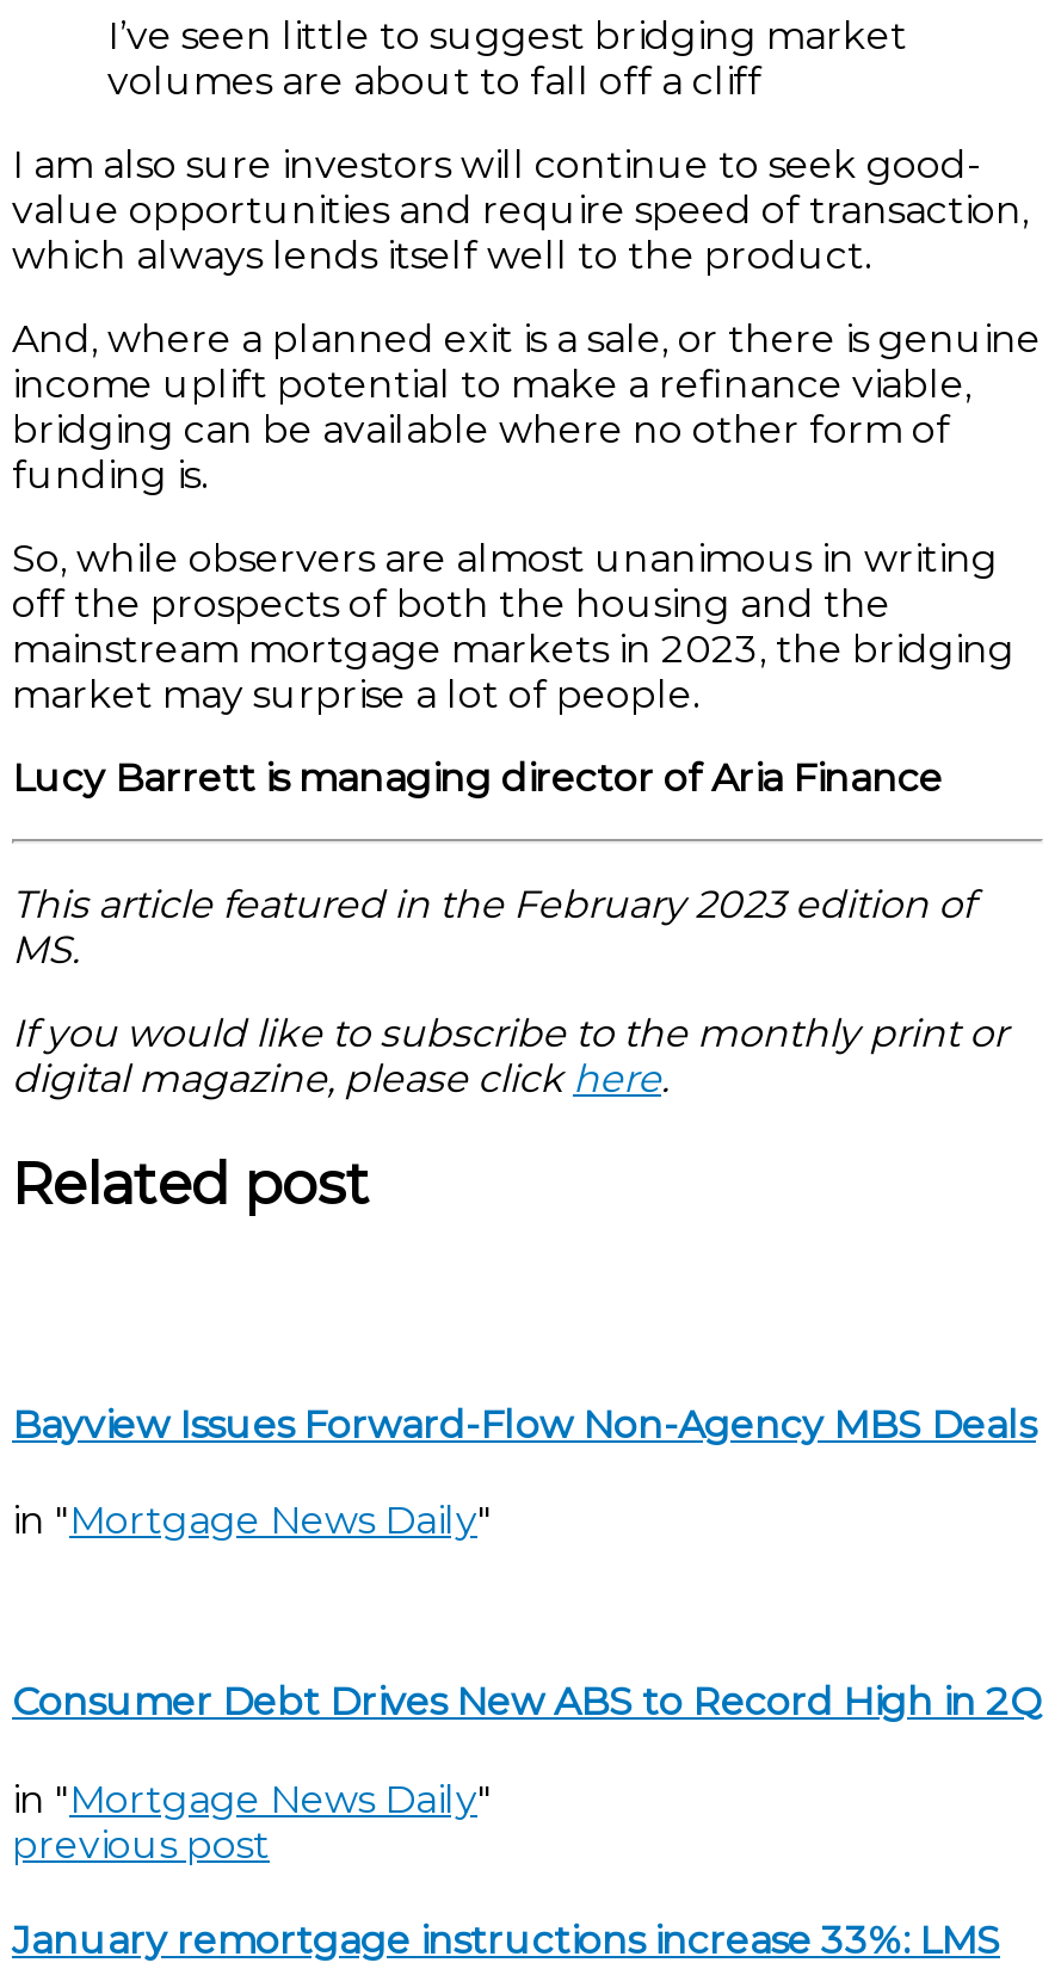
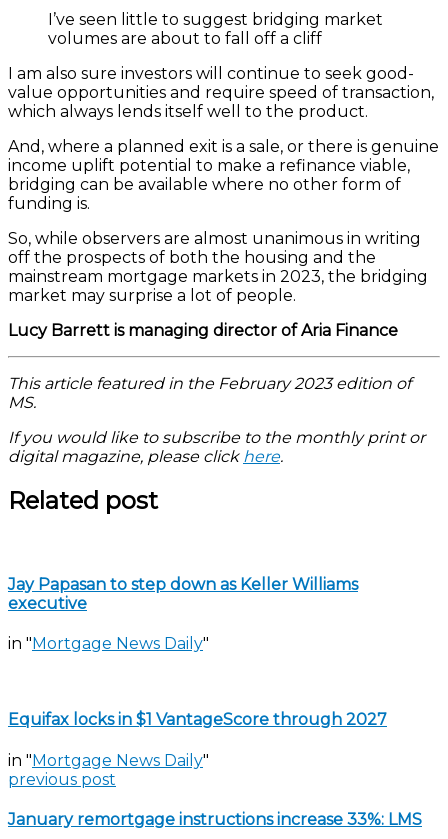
[12,1402,1036,1447] Bayview Issues Forward-Flow Non-Agency MBS Deals -> [8,575,358,613] Jay Papasan to step down as Keller Williams | executive
[12,1680,1043,1725] Consumer Debt Drives New ABS to Record High in 2Q -> [8,710,387,729] Equifax locks in $1 VantageScore through 2027

